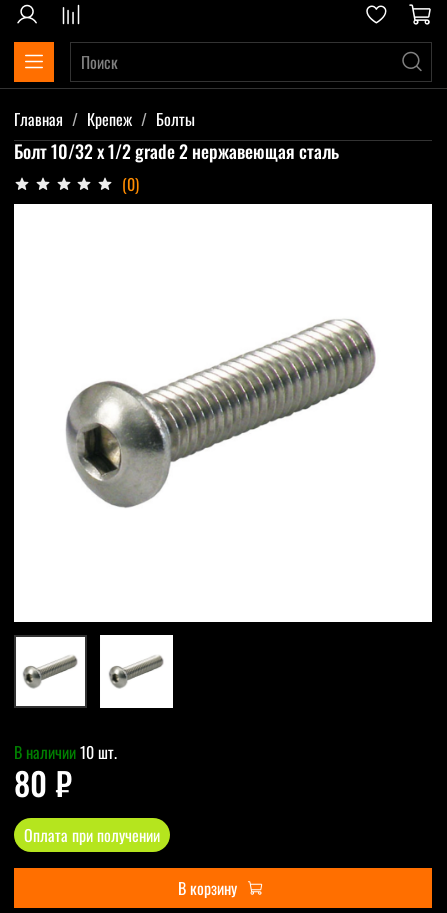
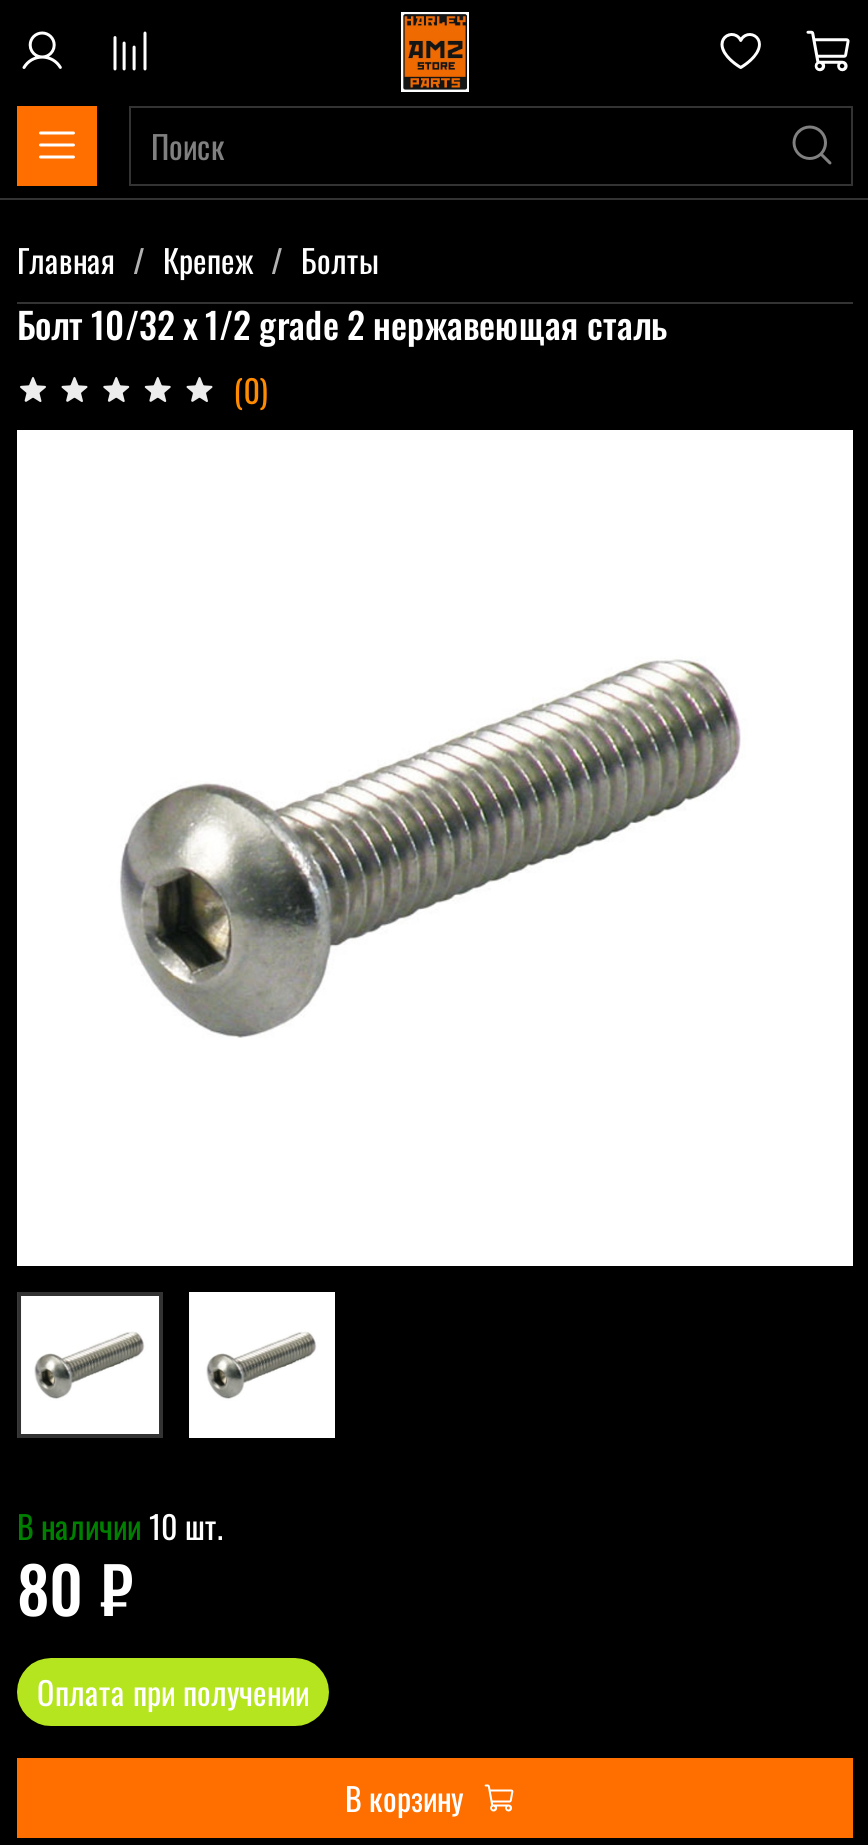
none -> [399,10,471,94] [image]

